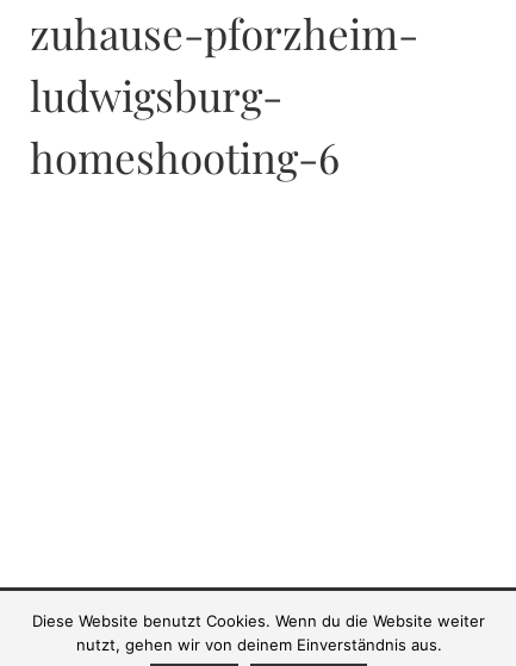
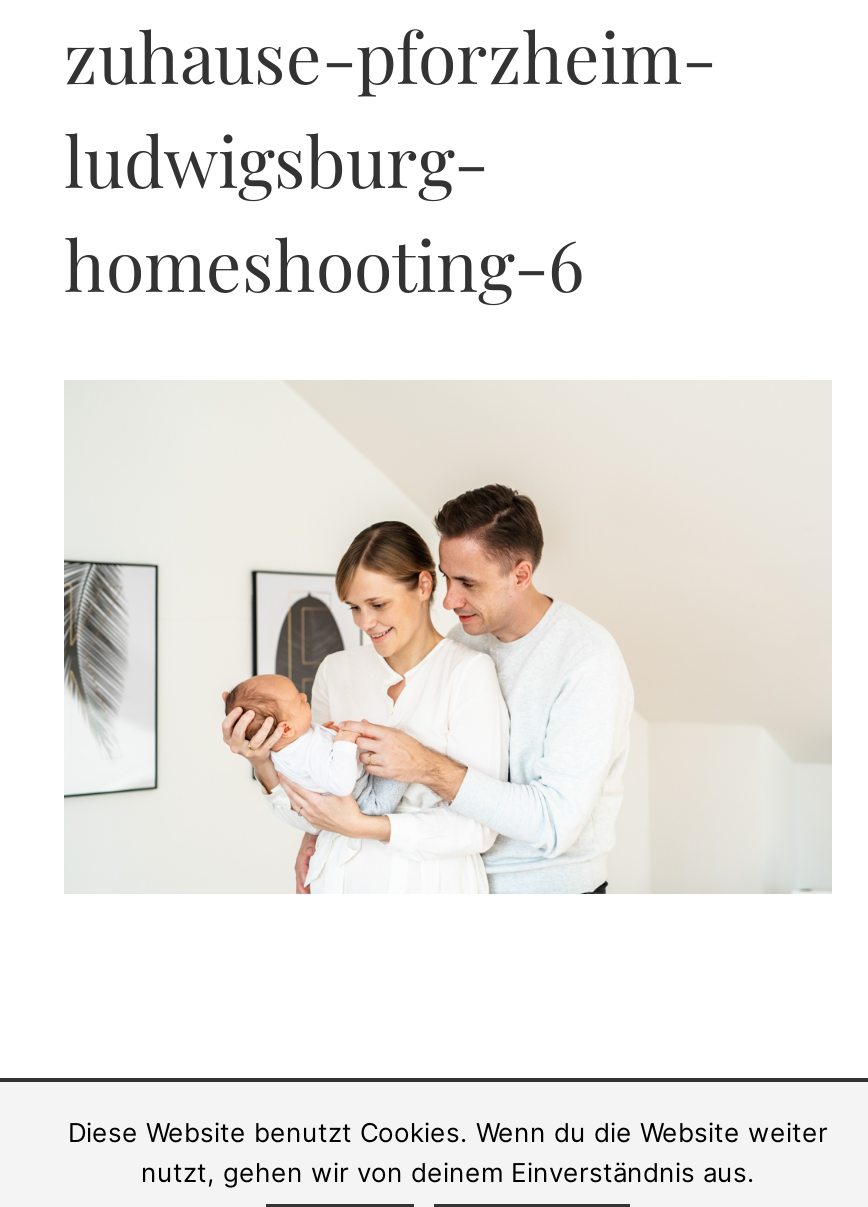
none -> [62,380,832,896] [image]

